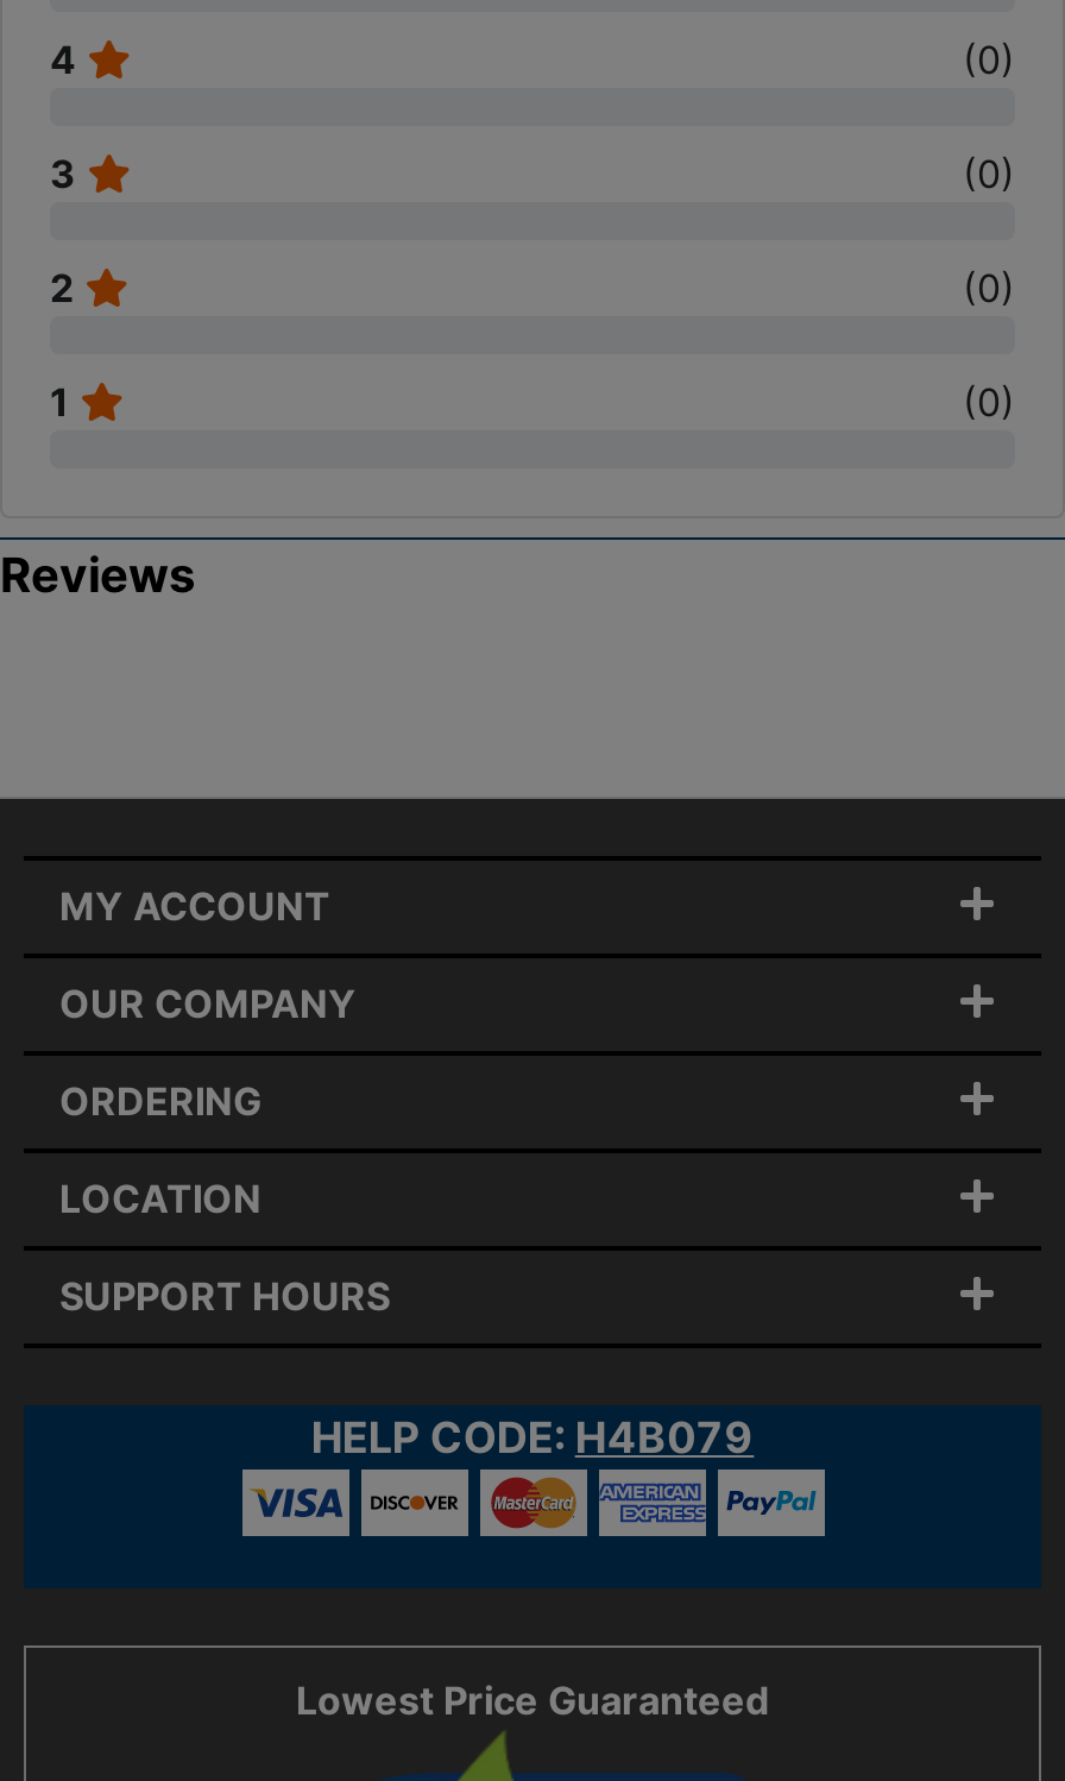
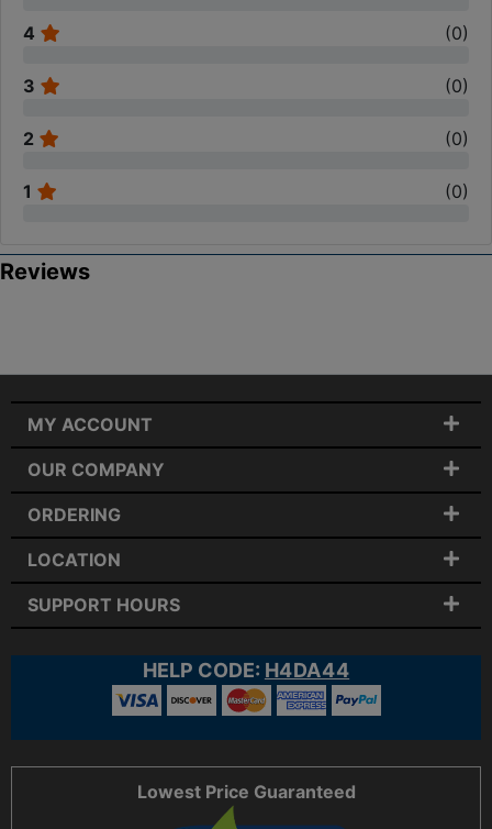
[311,1412,754,1462] HELP CODE: H4B079 -> [143,659,349,682] HELP CODE: H4DA44

